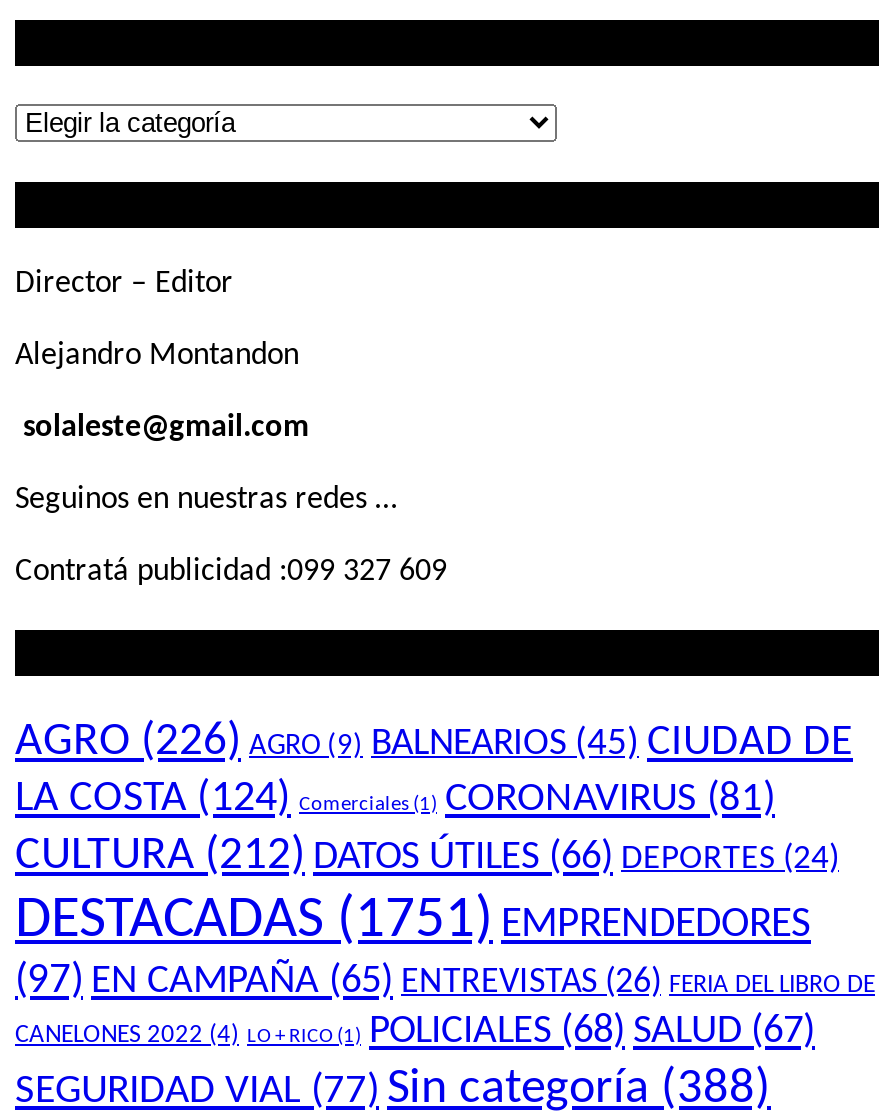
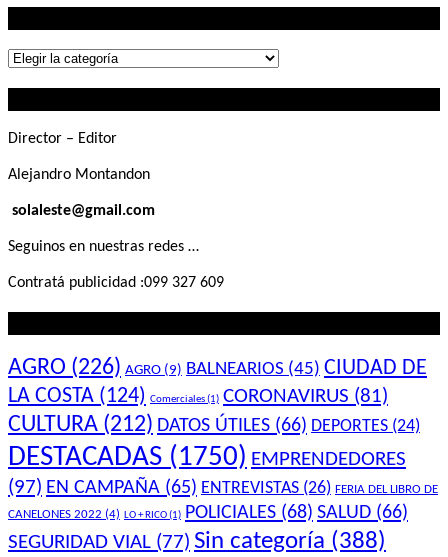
[15,892,811,950] DESTACADAS (1751) EMPRENDEDORES -> [8,443,406,472] DESTACADAS (1750) EMPRENDEDORES
[15,1012,815,1052] CANELONES 2022 (4) LO + RICO(1) POLICIALES (68) SALUD (67) -> [8,503,408,523] CANELONES 2022 (4) LO + RICO(1) POLICIALES (68) SALUD (66)

